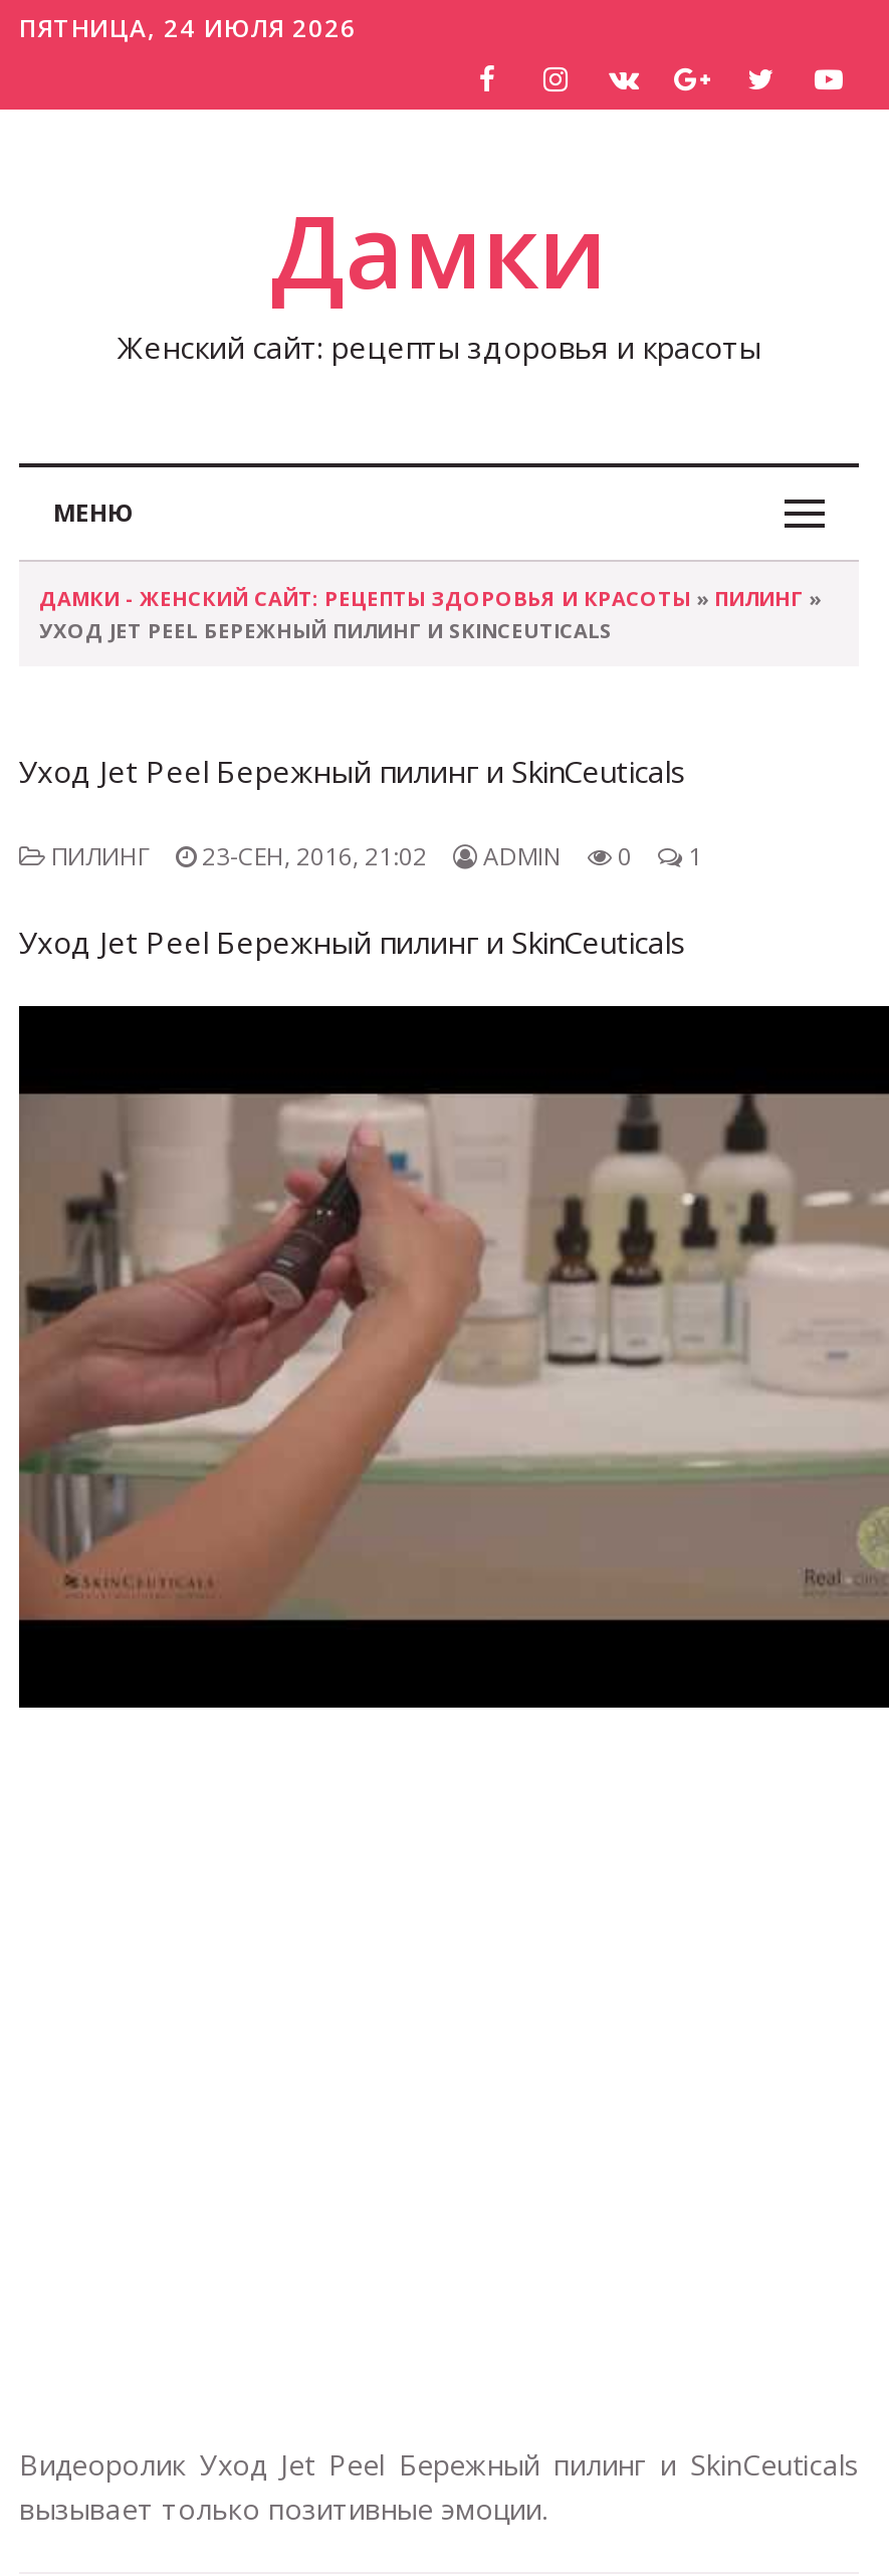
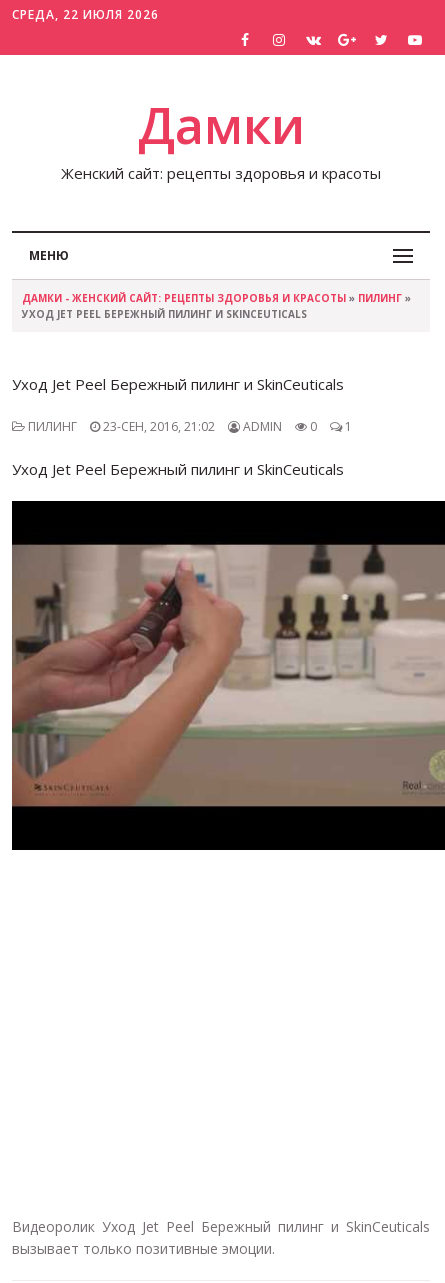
[19,11,357,45] ПЯТНИЦА, 24 ИЮЛЯ 2026 -> [12,6,159,23] СРЕДА, 22 ИЮЛЯ 2026

